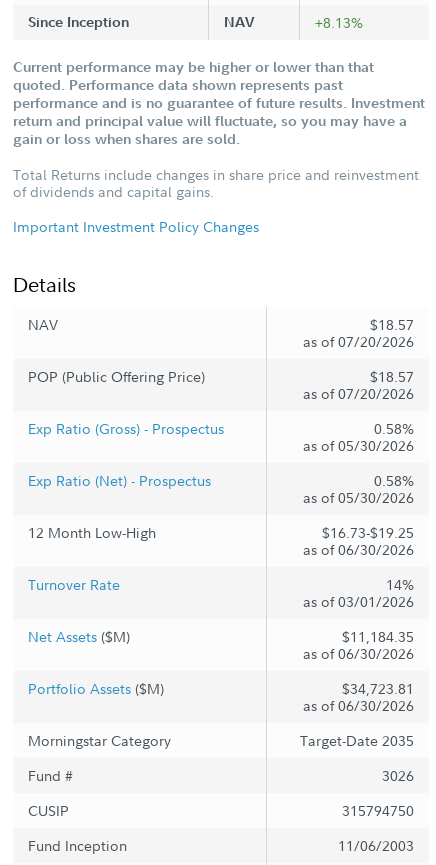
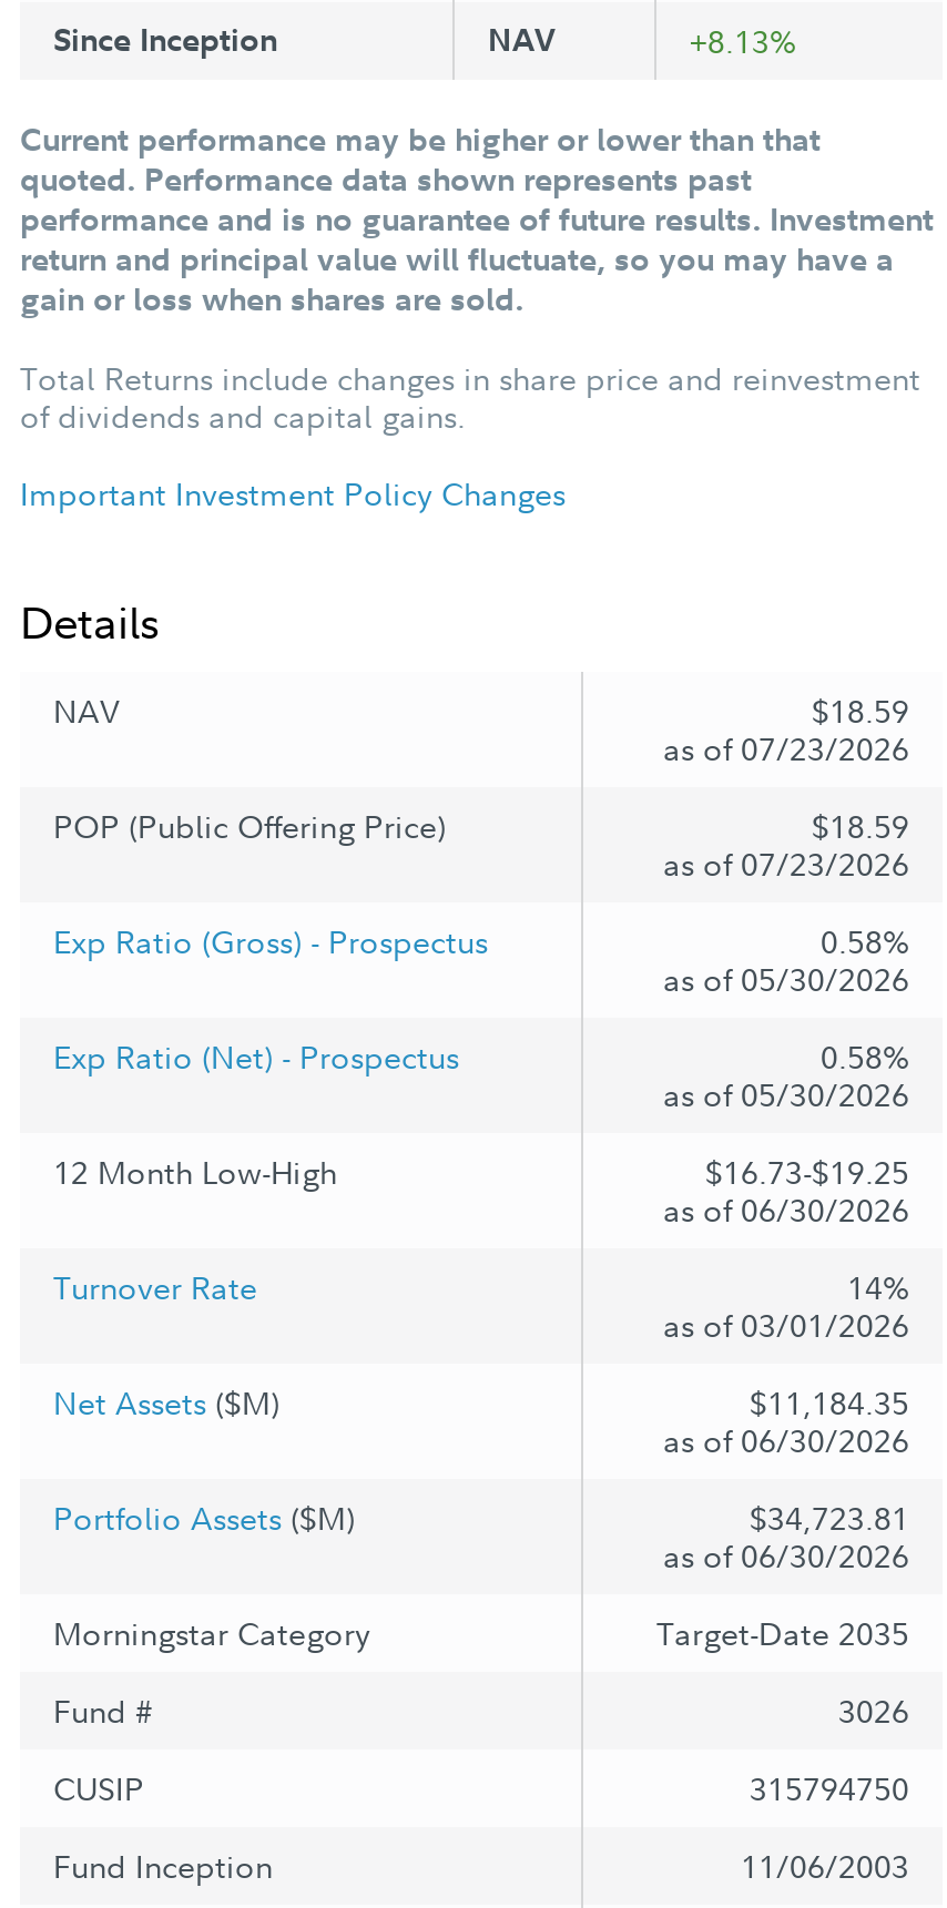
[370,315,414,334] $18.57 -> [812,690,909,732] $18.59
[303,332,414,351] as of 07/20/2026 -> [663,727,909,769] as of 07/23/2026
[370,367,414,386] $18.57 -> [812,805,909,847] $18.59
[303,384,414,403] as of 07/20/2026 -> [663,843,909,885] as of 07/23/2026

